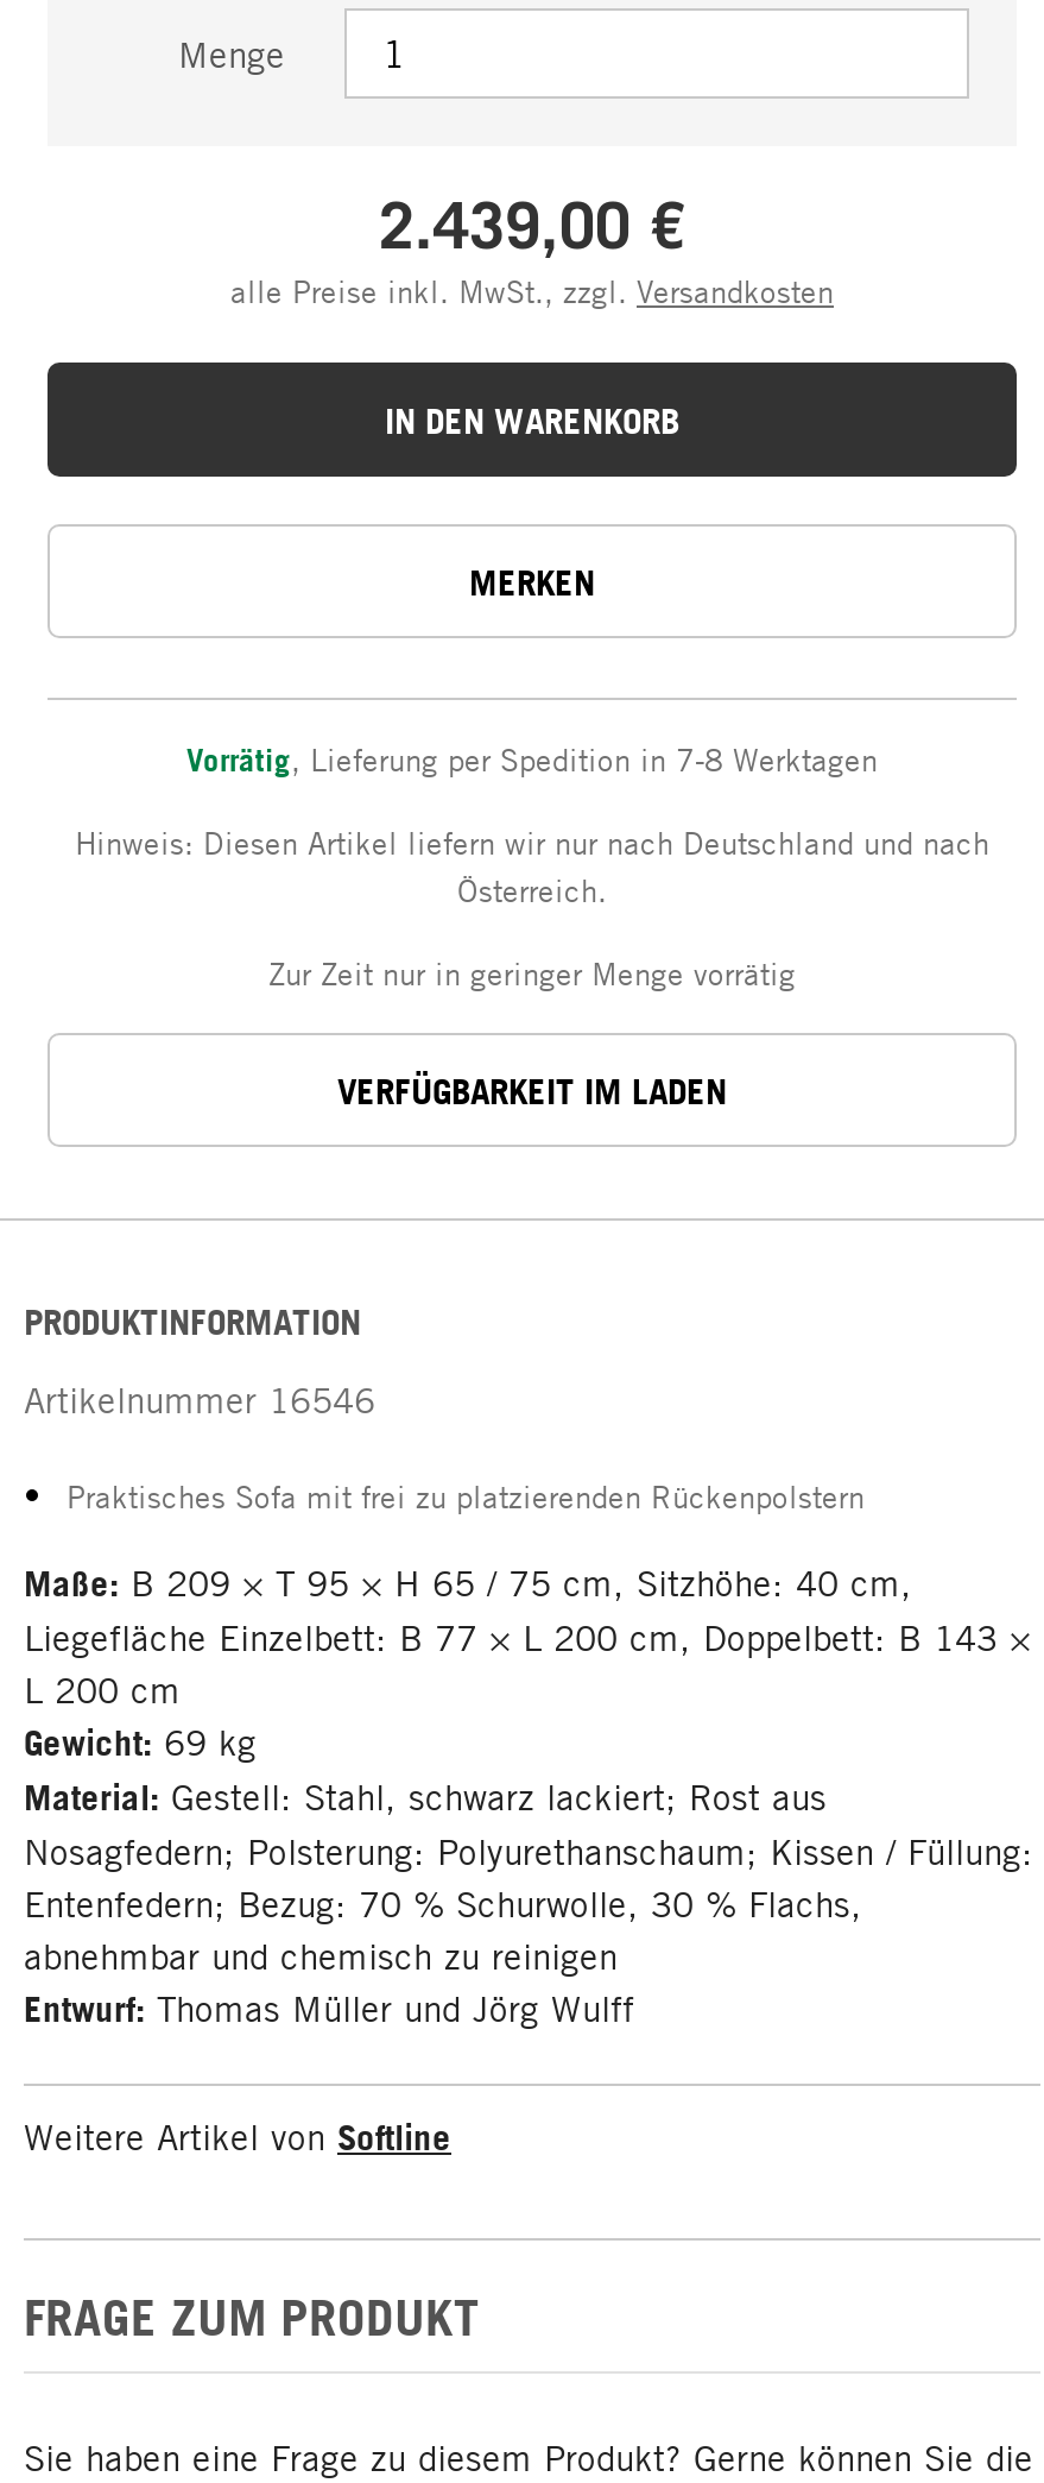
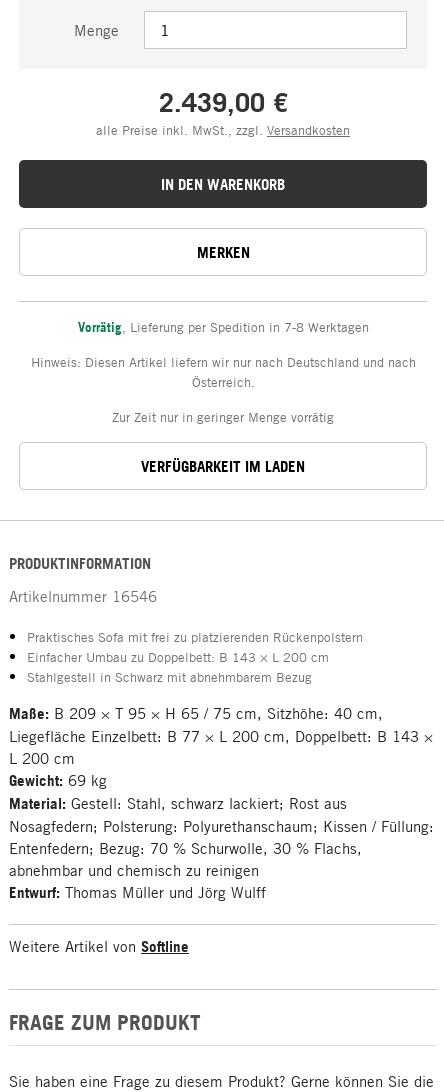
none -> [27,649,329,685] Einfacher Umbau zu Doppelbett: B 143 × L 200 cm | Stahlgestell in Schwarz mit abnehmbarem Bezug

